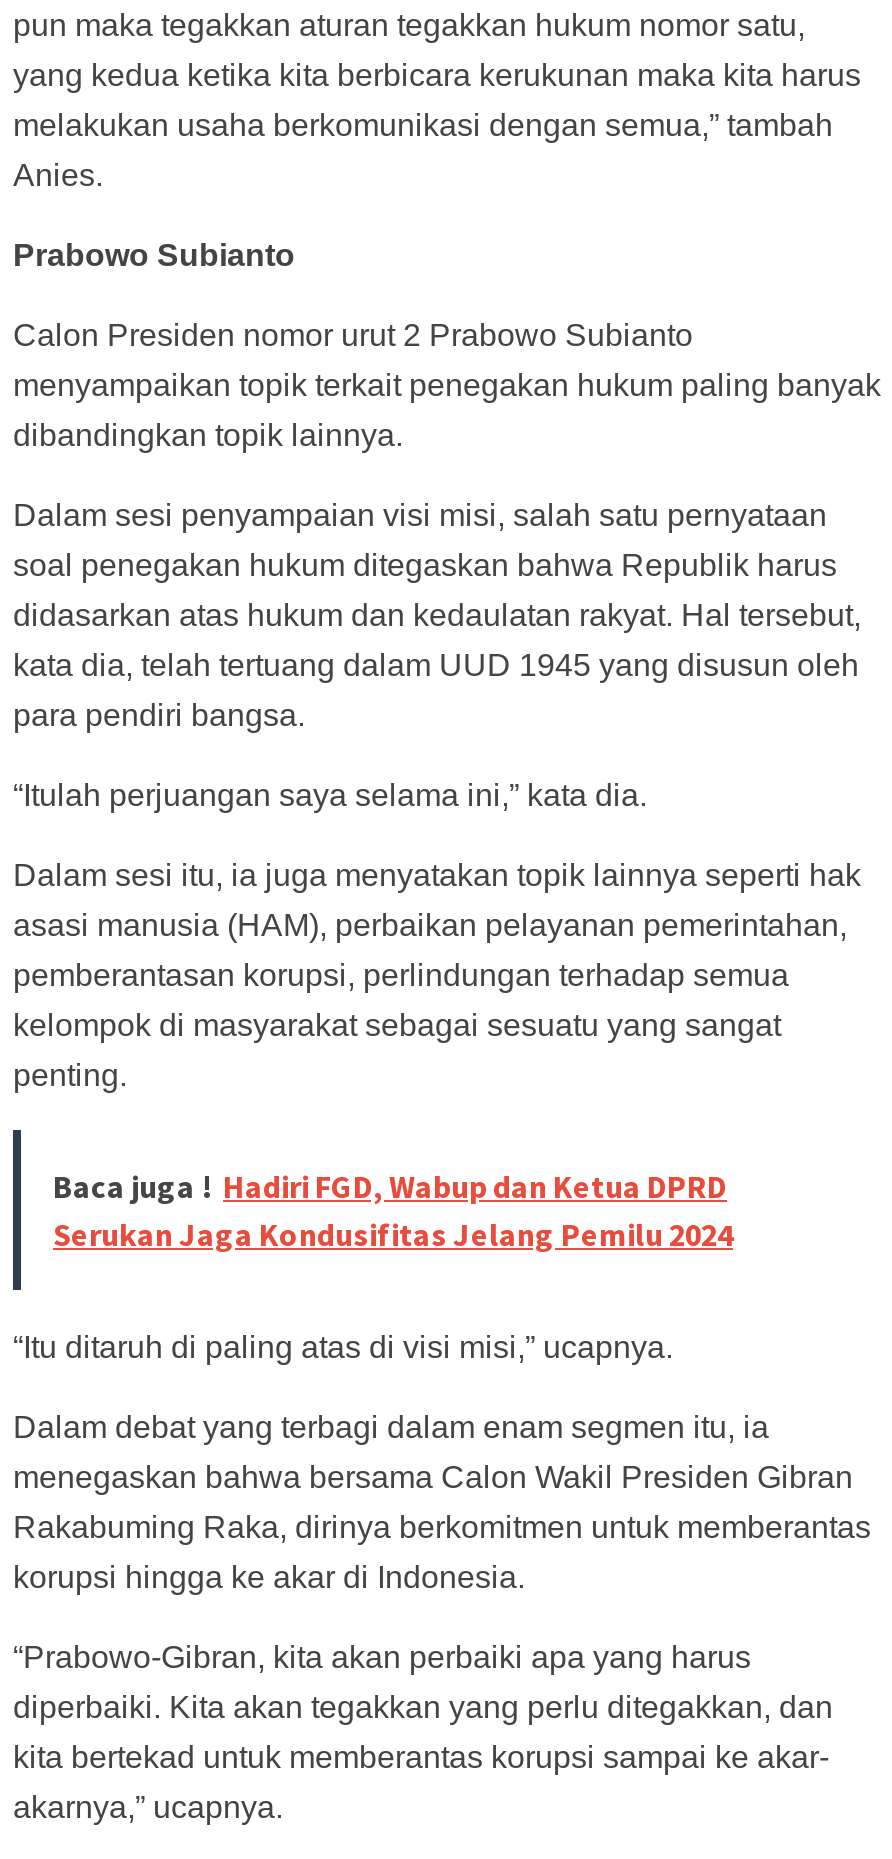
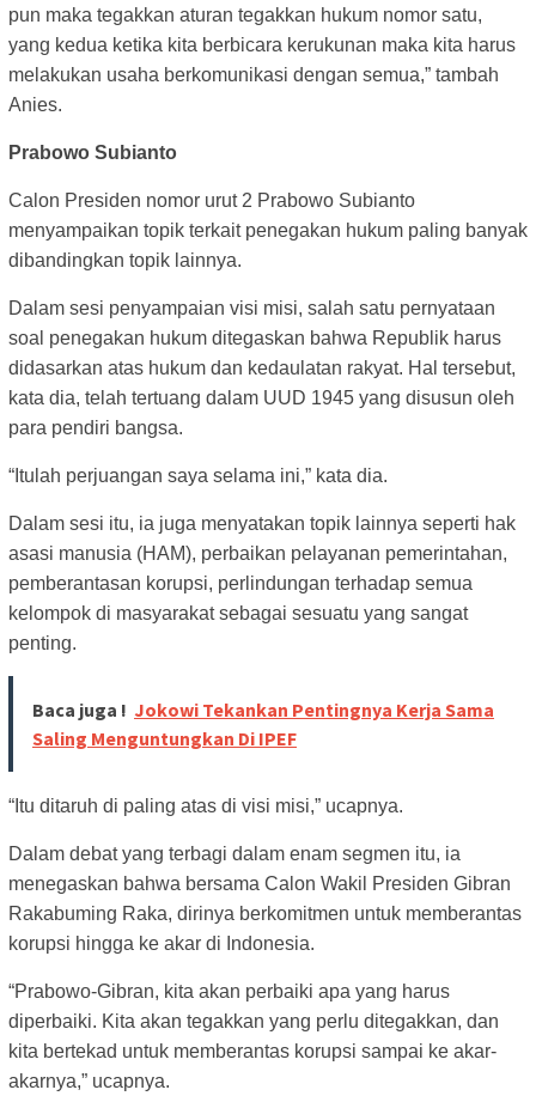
[53,1167,733,1255] Baca juga ! Hadiri FGD, Wabup dan Ketua DPRD | Serukan Jaga Kondusifitas Jelang Pemilu 2024 -> [32,698,494,751] Baca juga ! Jokowi Tekankan Pentingnya Kerja Sama | Saling Menguntungkan Di IPEF

